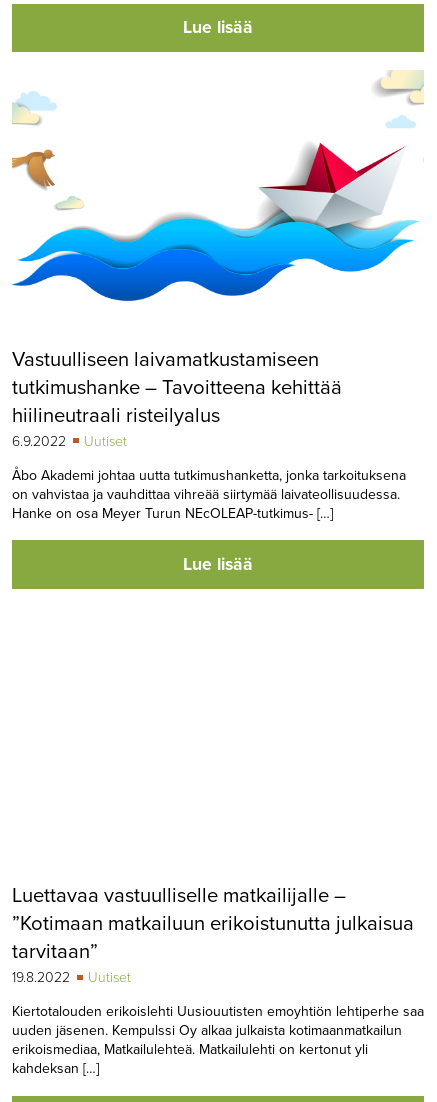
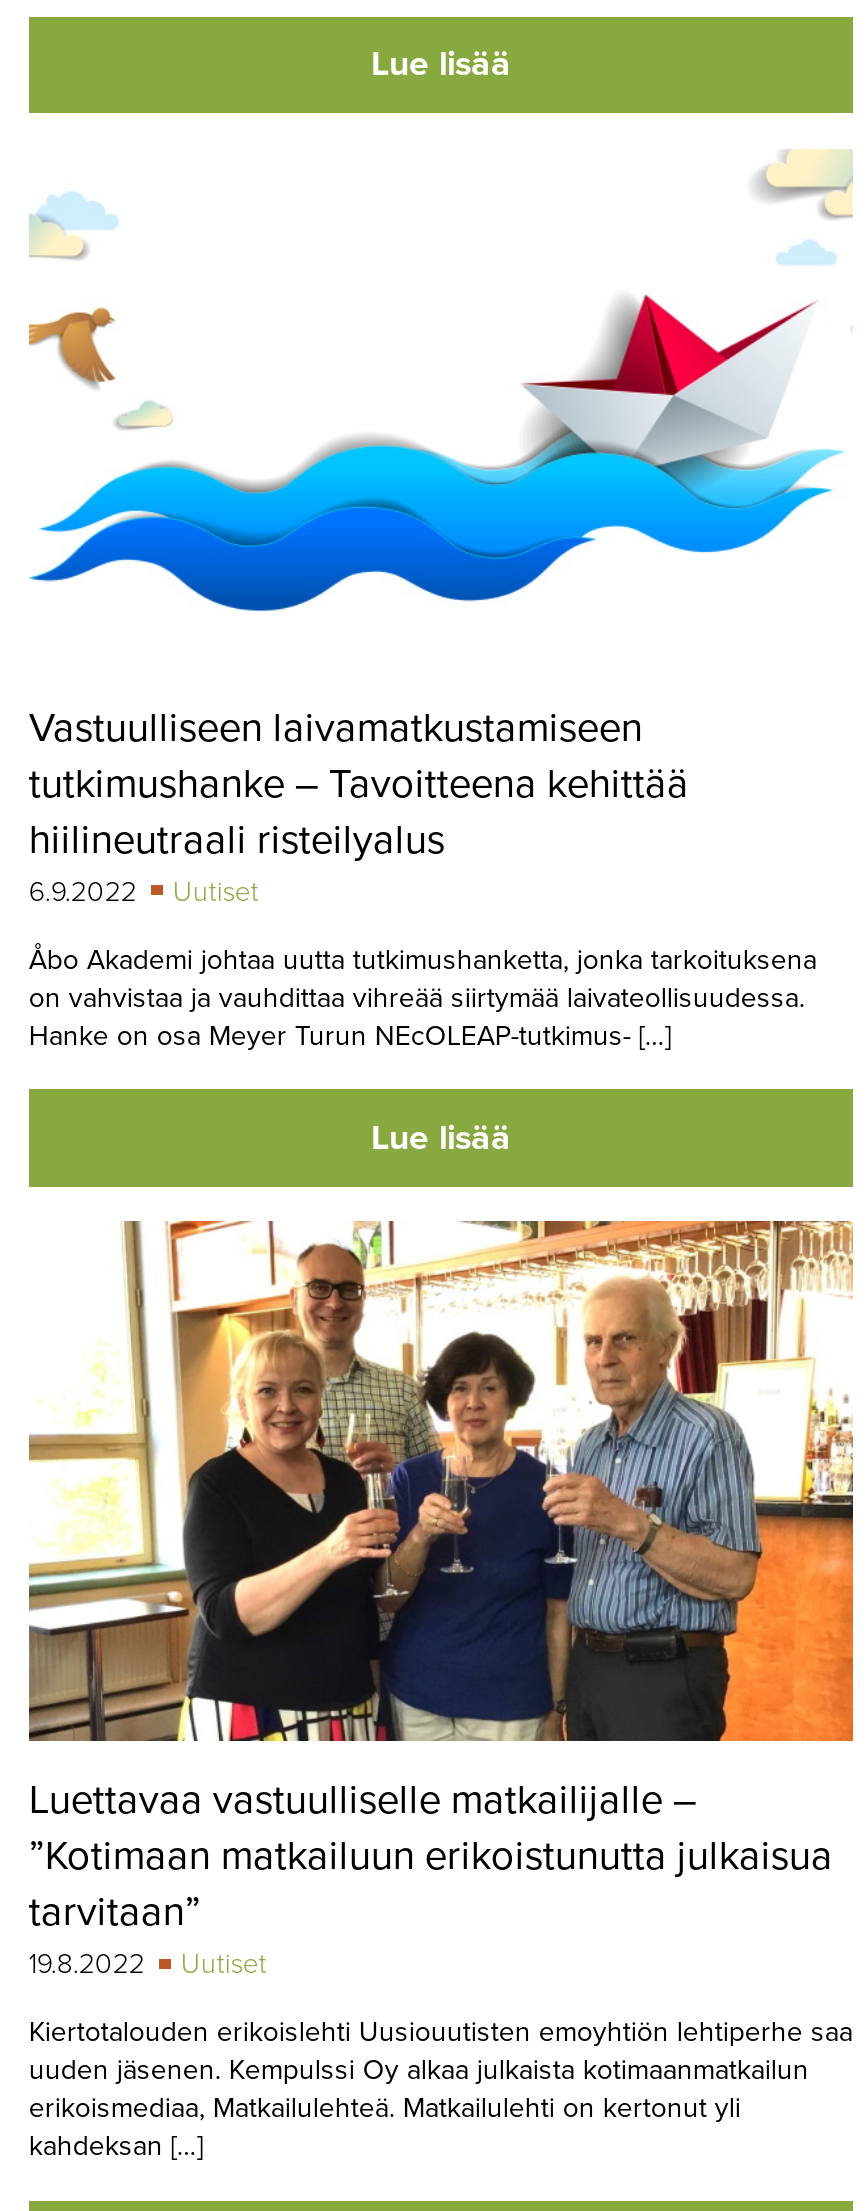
none -> [27,1219,855,1743] [image]

